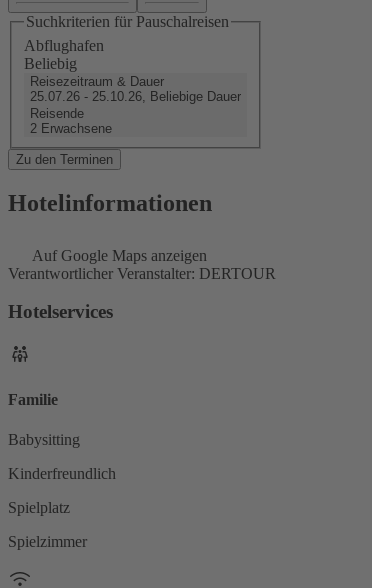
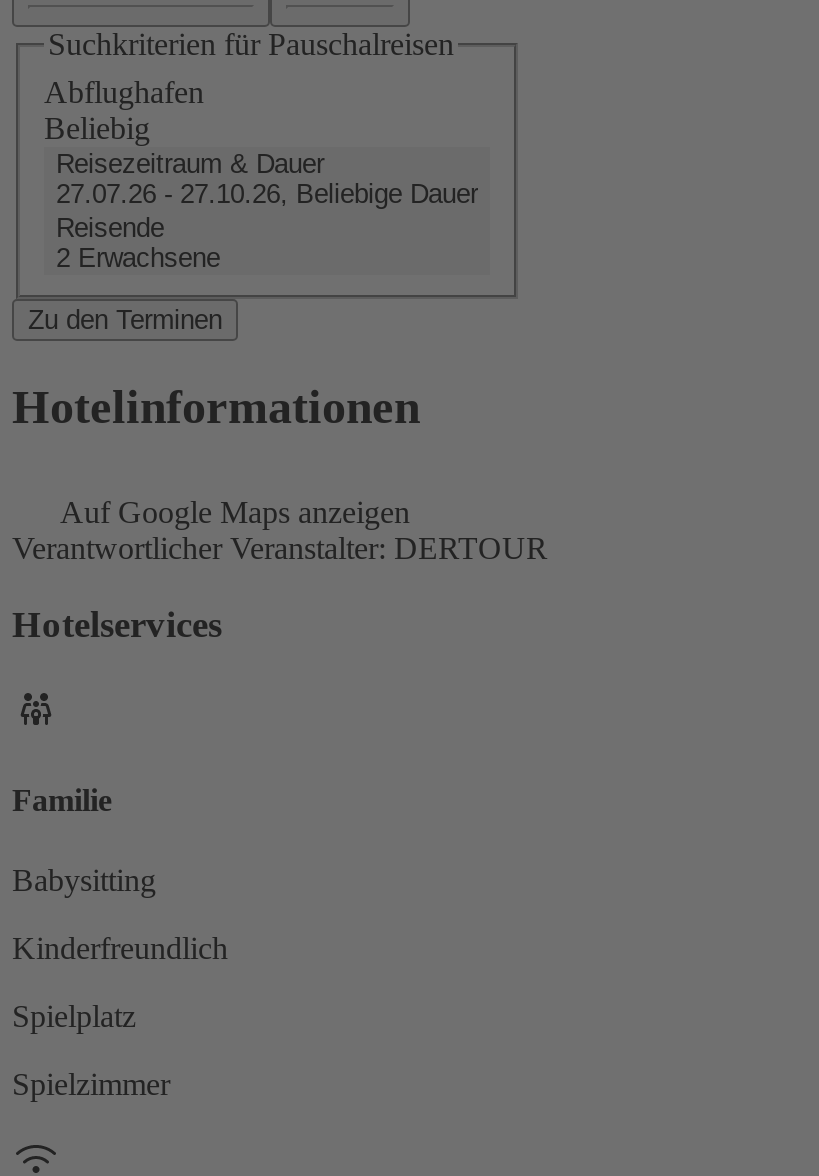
[30,89,241,104] 25.07.26 - 25.10.26, Beliebige Dauer -> [56,179,478,209] 27.07.26 - 27.10.26, Beliebige Dauer

